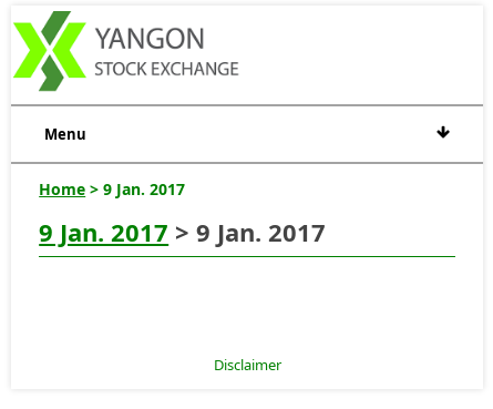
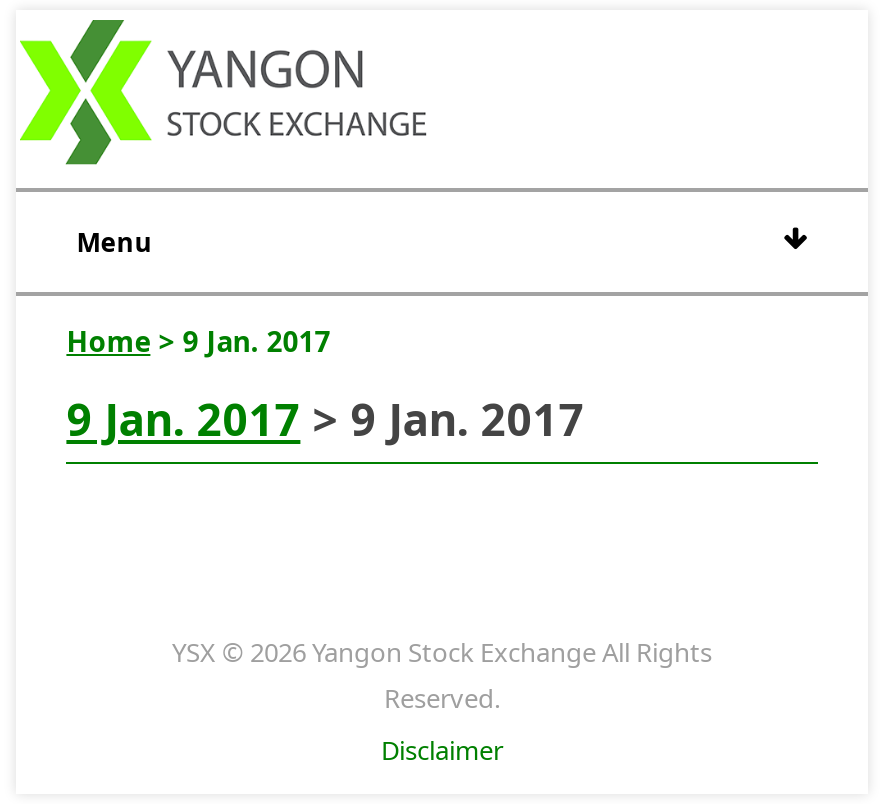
none -> [172,634,712,716] YSX © 2026 Yangon Stock Exchange All Rights | Reserved.

